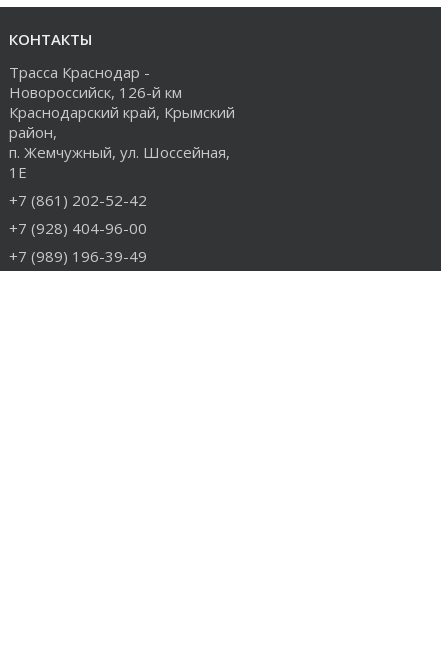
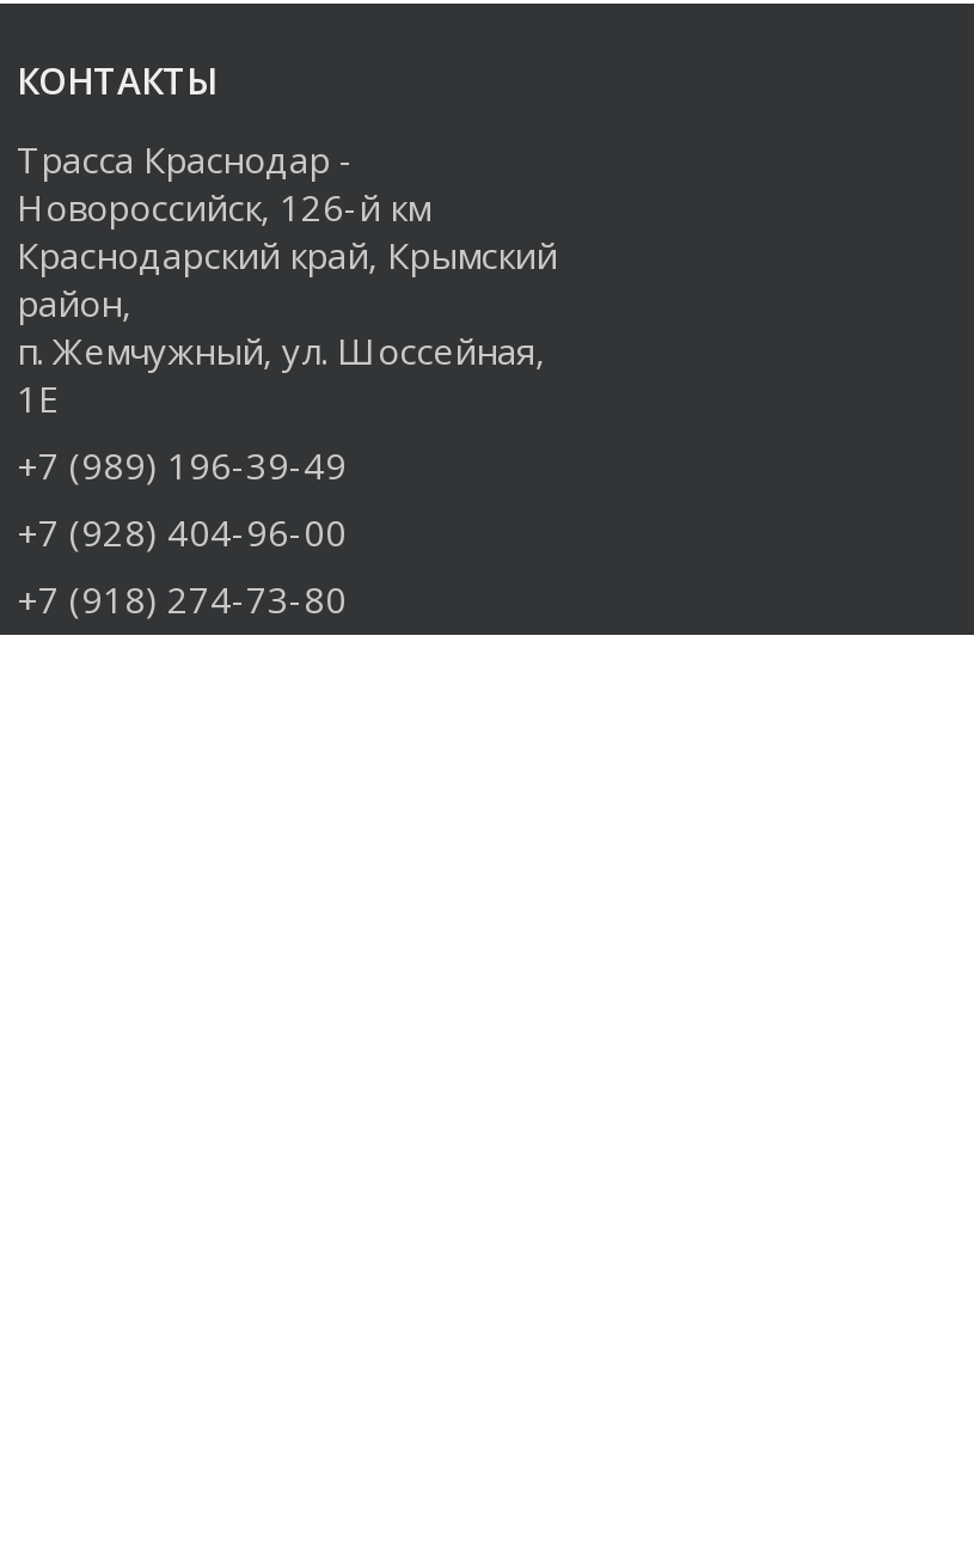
[9,190,147,210] +7 (861) 202-52-42 -> [17,441,347,489] +7 (989) 196-39-49
[9,246,147,266] +7 (989) 196-39-49 -> [17,575,347,623] +7 (918) 274-73-80

